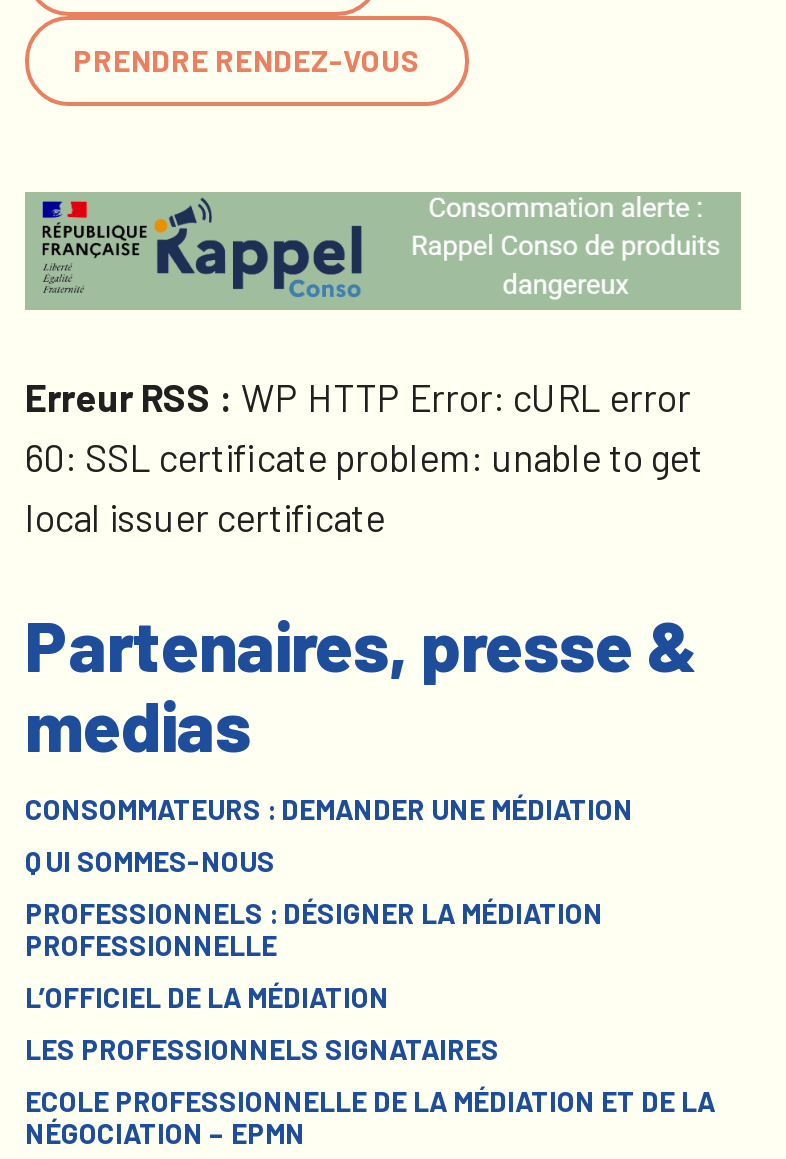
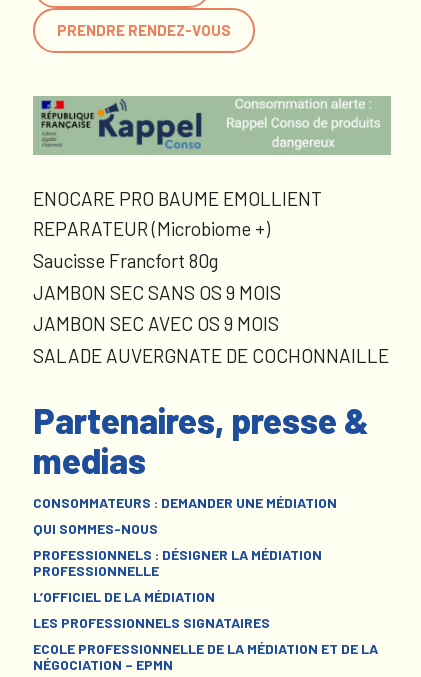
[25,373,703,539] Erreur RSS : WP HTTP Error: cURL error | 60: SSL certificate problem: unable to get | local issuer certificate -> [33,187,389,367] ENOCARE PRO BAUME EMOLLIENT | REPARATEUR (Microbiome +) | Saucisse Francfort 80g | JAMBON SEC SANS OS 9 MOIS | JAMBON SEC AVEC OS 9 MOIS | SALADE AUVERGNATE DE COCHONNAILLE

